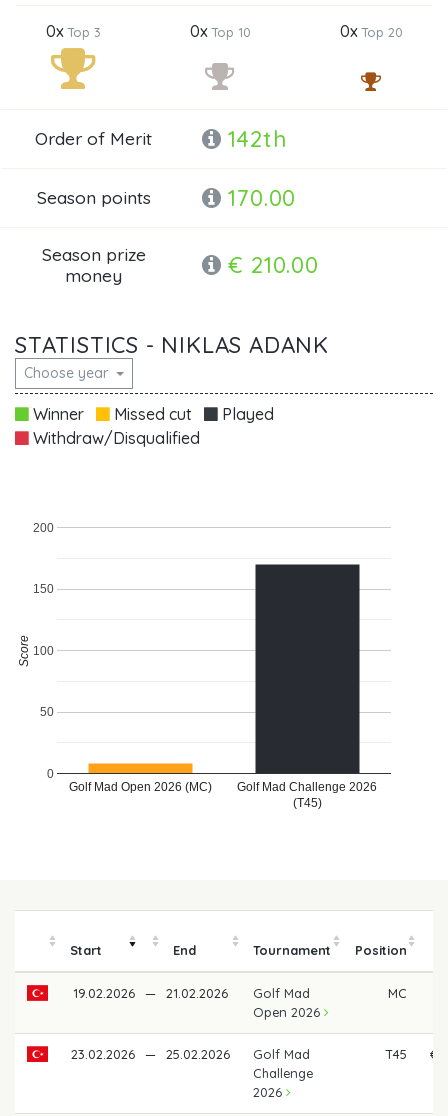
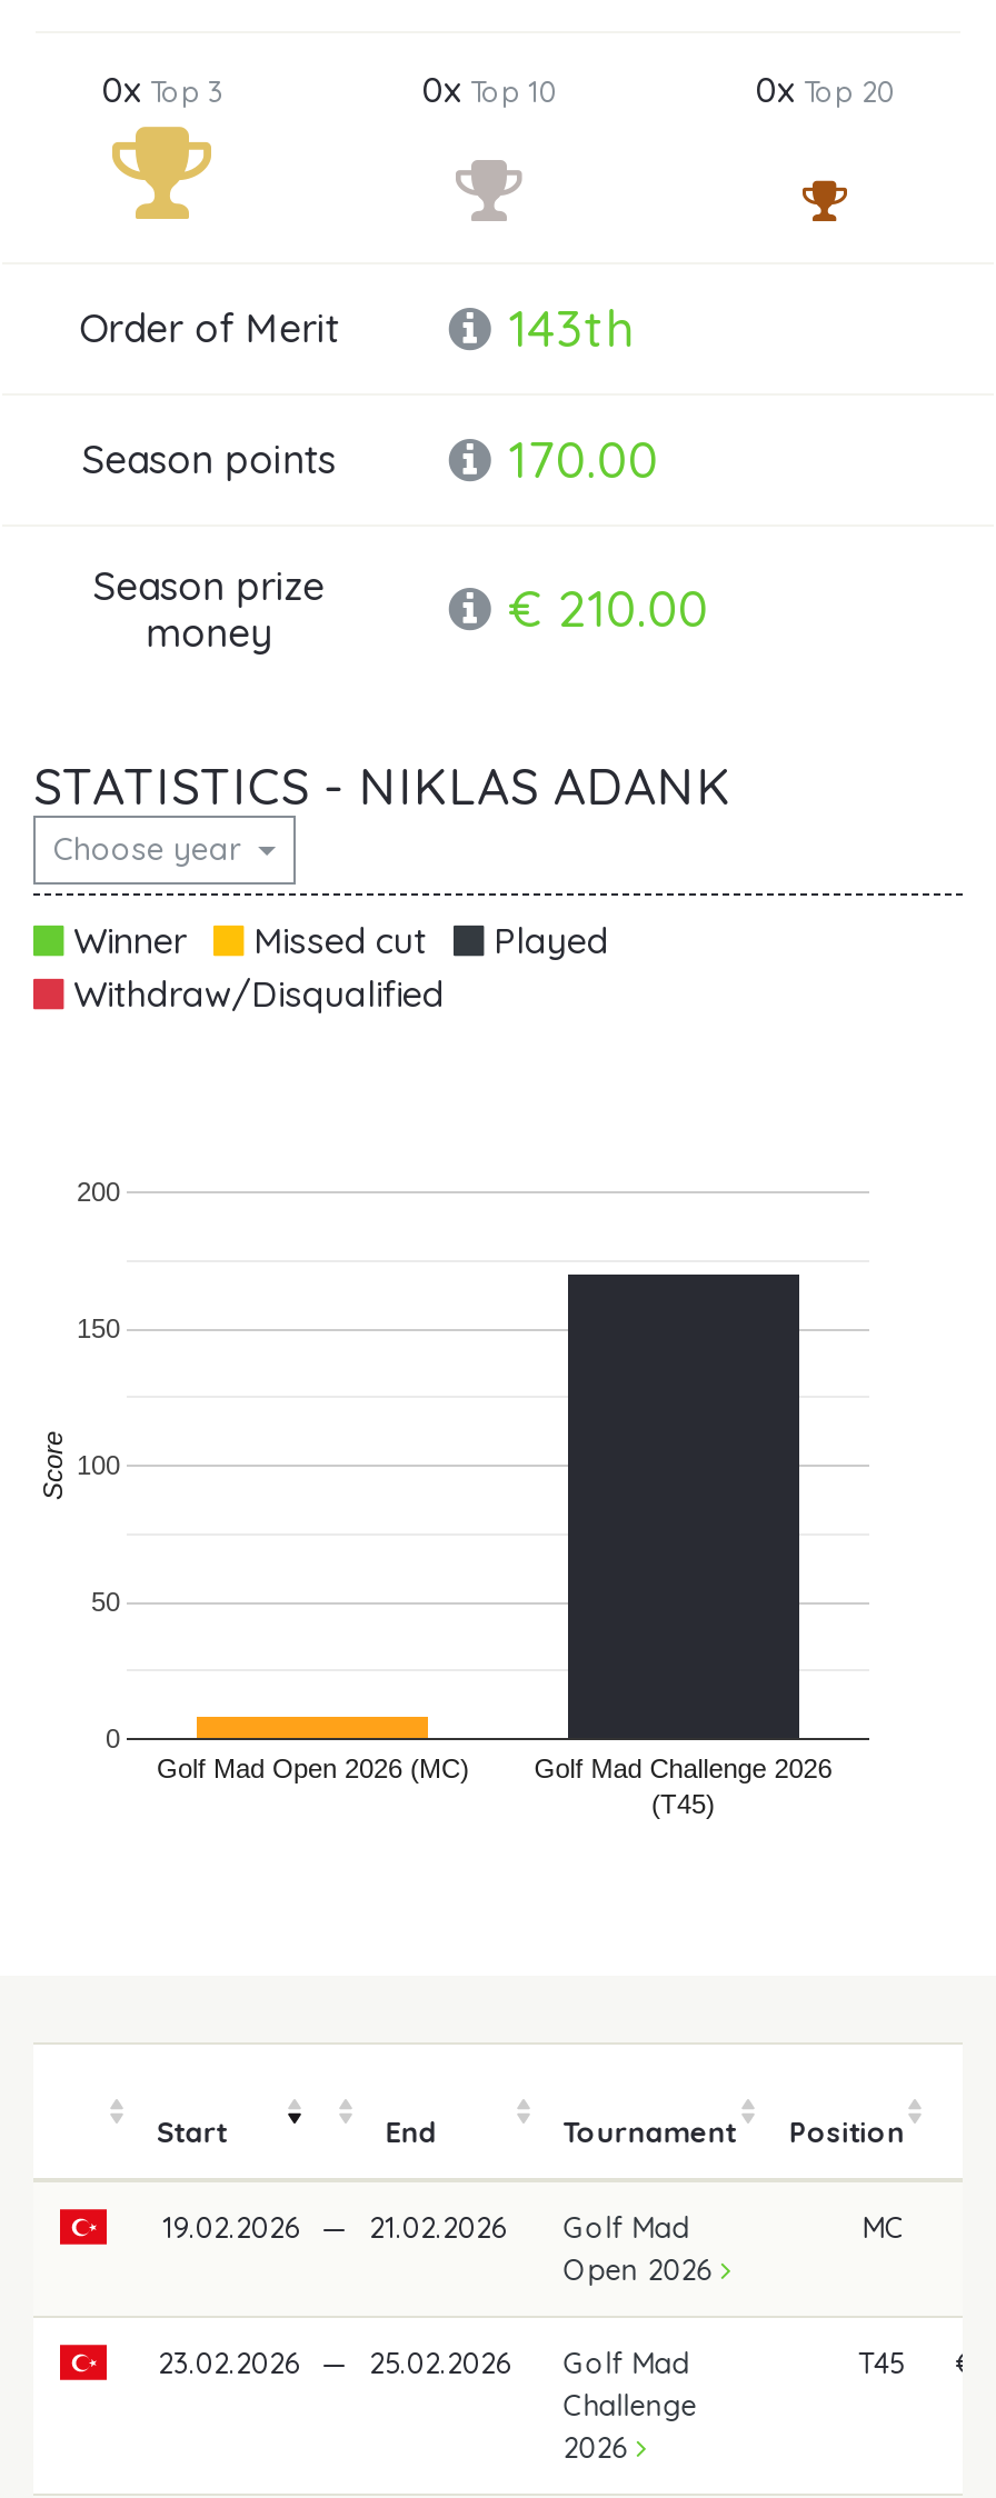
[222,125,286,153] 142th -> [493,297,637,359] 143th

